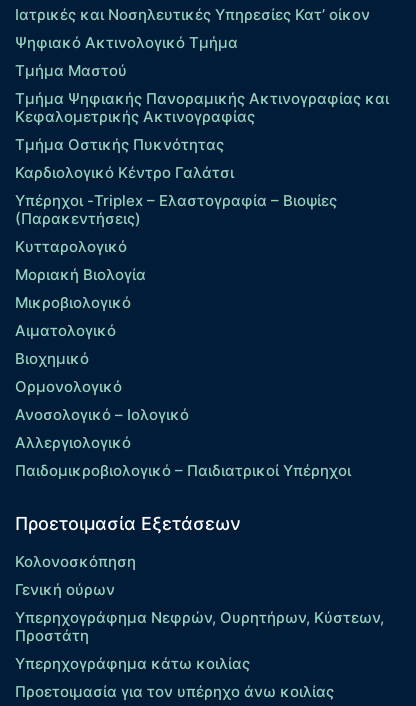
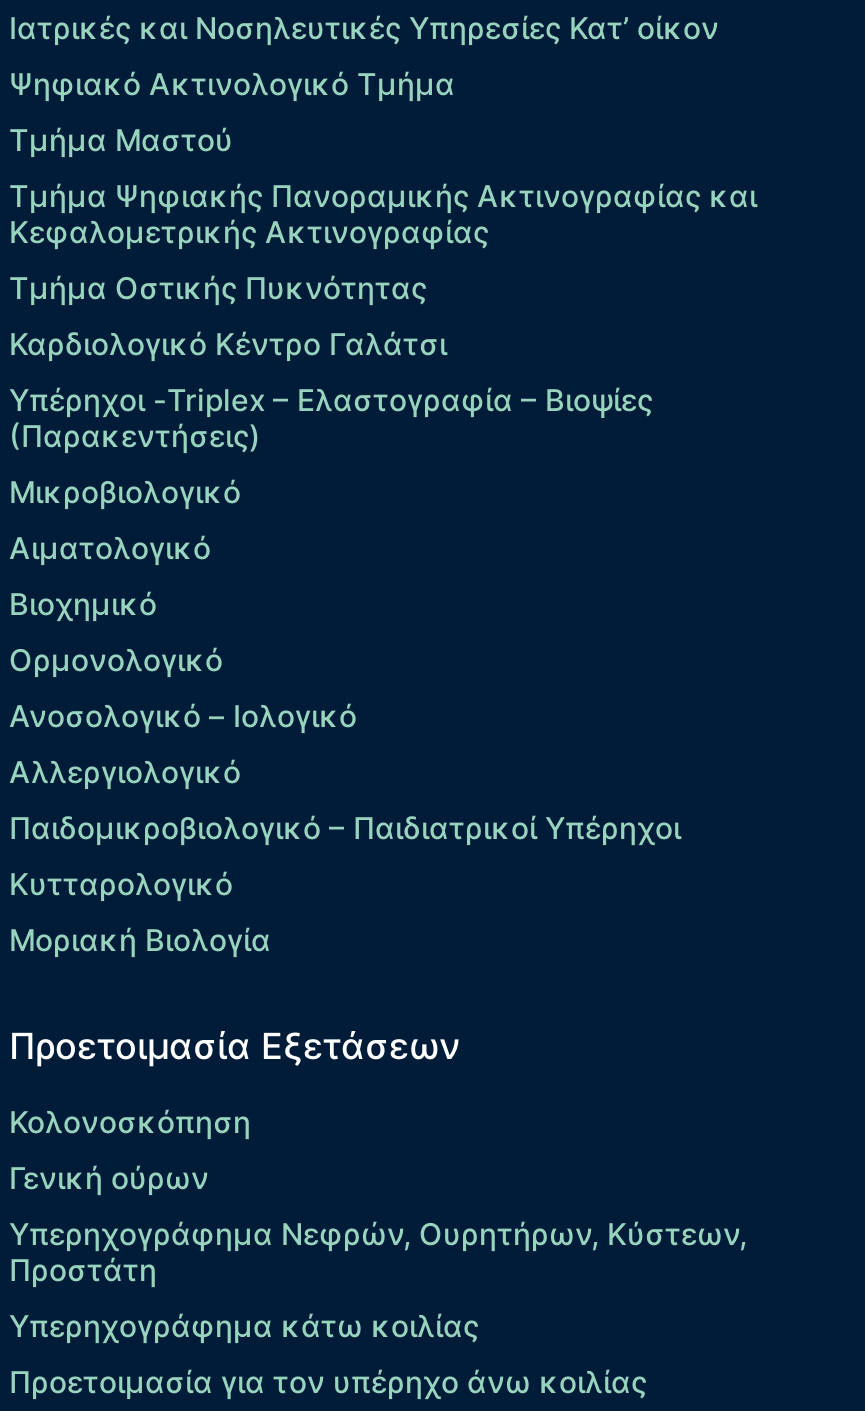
moved [15,237,146,284] -> [9,865,271,959]: Κυτταρολογικό | Μοριακή Βιολογία
moved [15,293,351,480] -> [9,473,681,847]: Μικροβιολογικό | Αιματολογικό | Βιοχημικό | Ορμονολογικό | Ανοσολογικό – Ιολογικό | Αλλεργιολογικό | Παιδομικροβιολογικό – Παιδιατρικοί Υπέρηχοι

